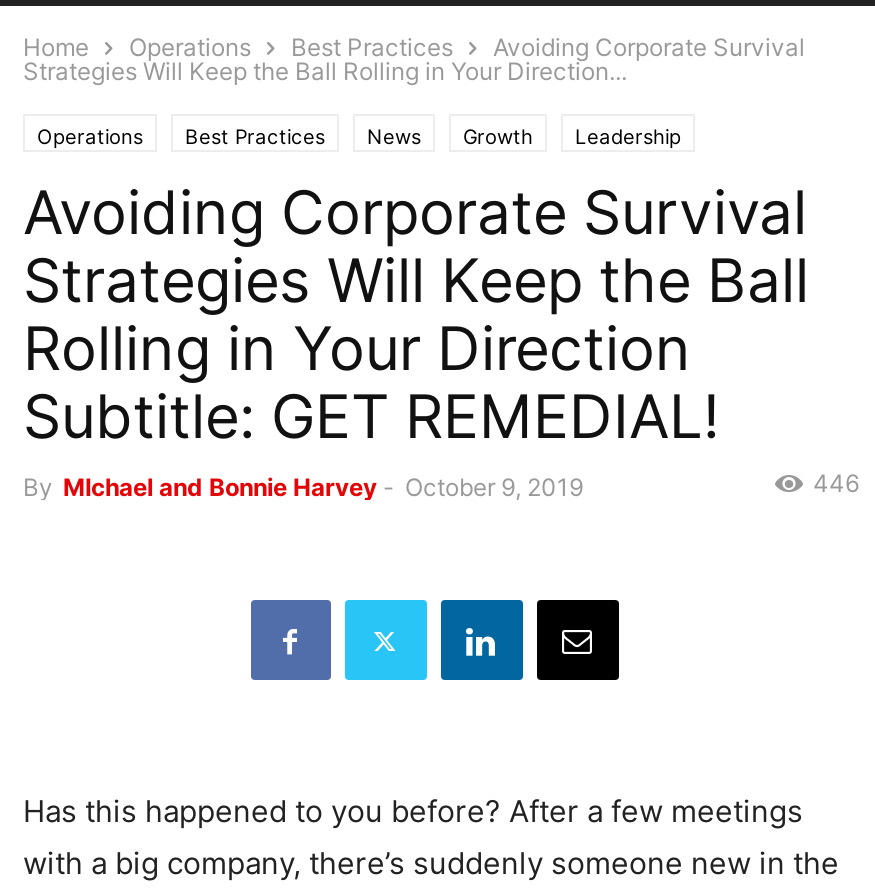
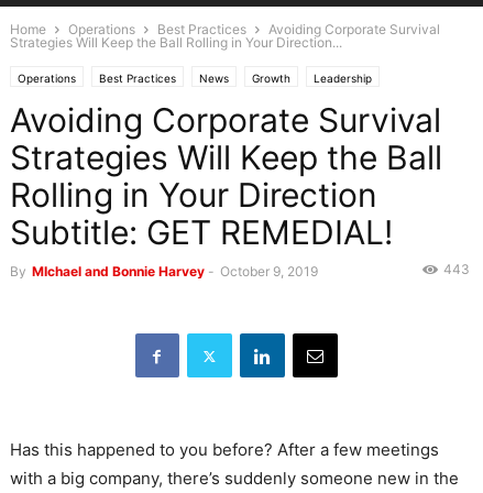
[813,468,859,498] 446 -> [443,261,470,277] 443

